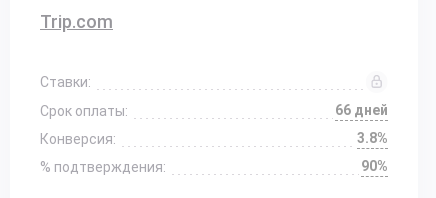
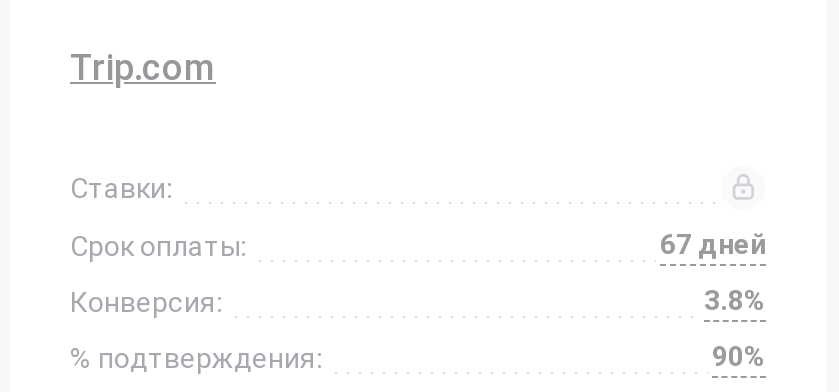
[335,102,388,118] 66 дней -> [660,228,766,260] 67 дней

